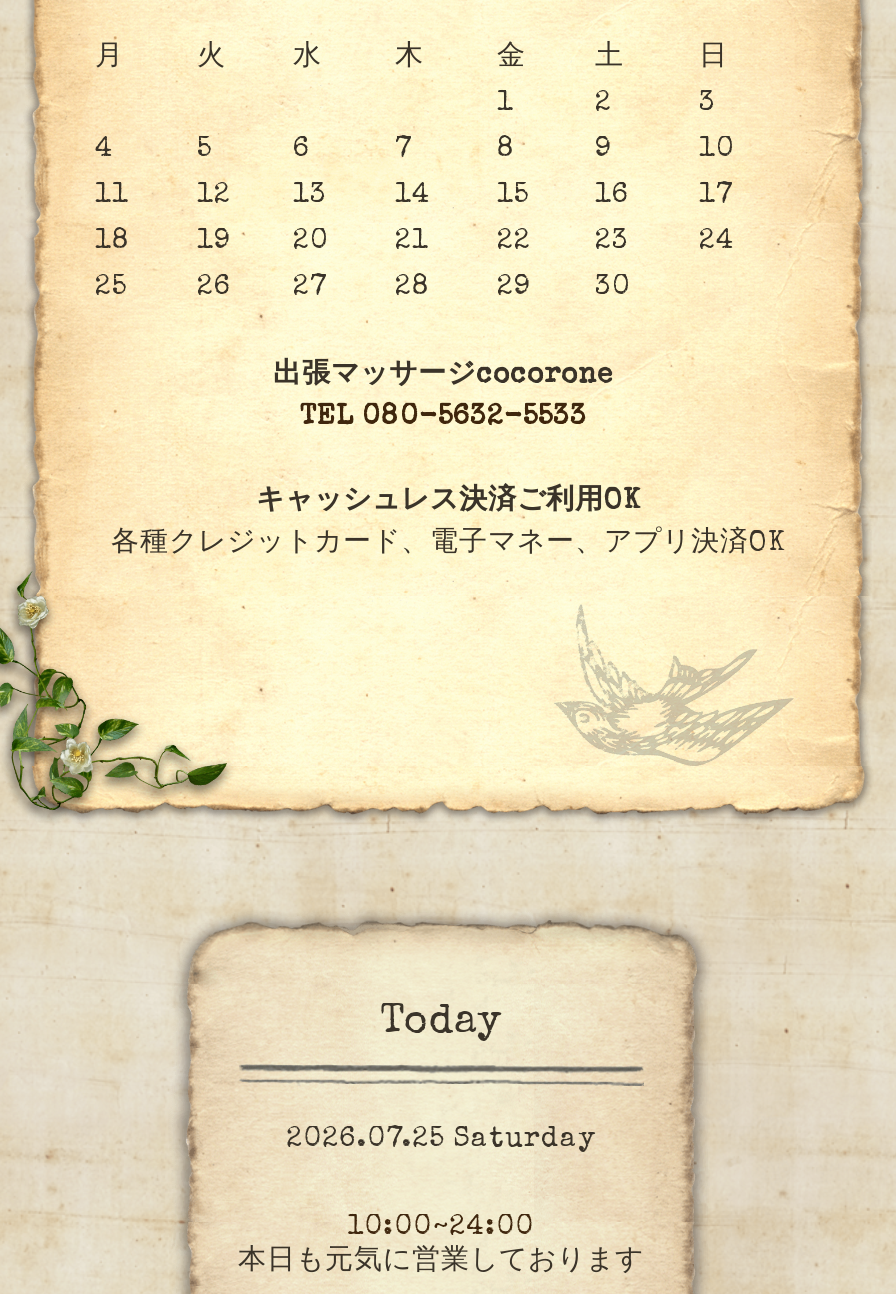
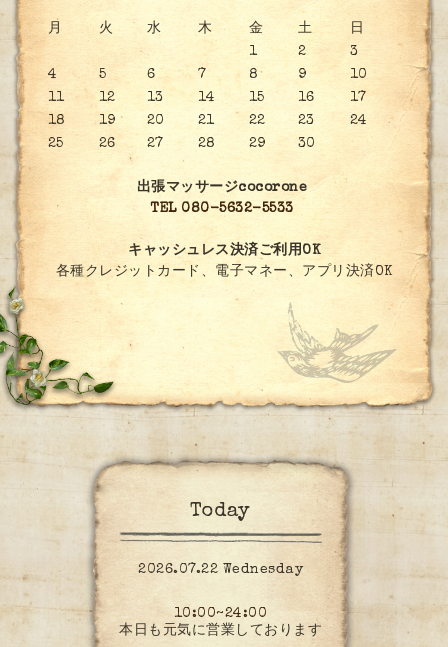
[286,1126,596,1154] 2026.07.25 Saturday -> [138,563,303,577] 2026.07.22 Wednesday

